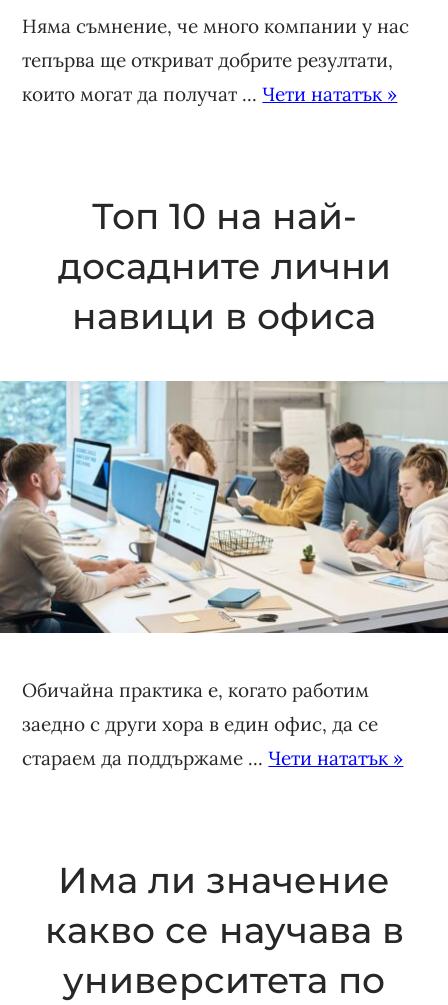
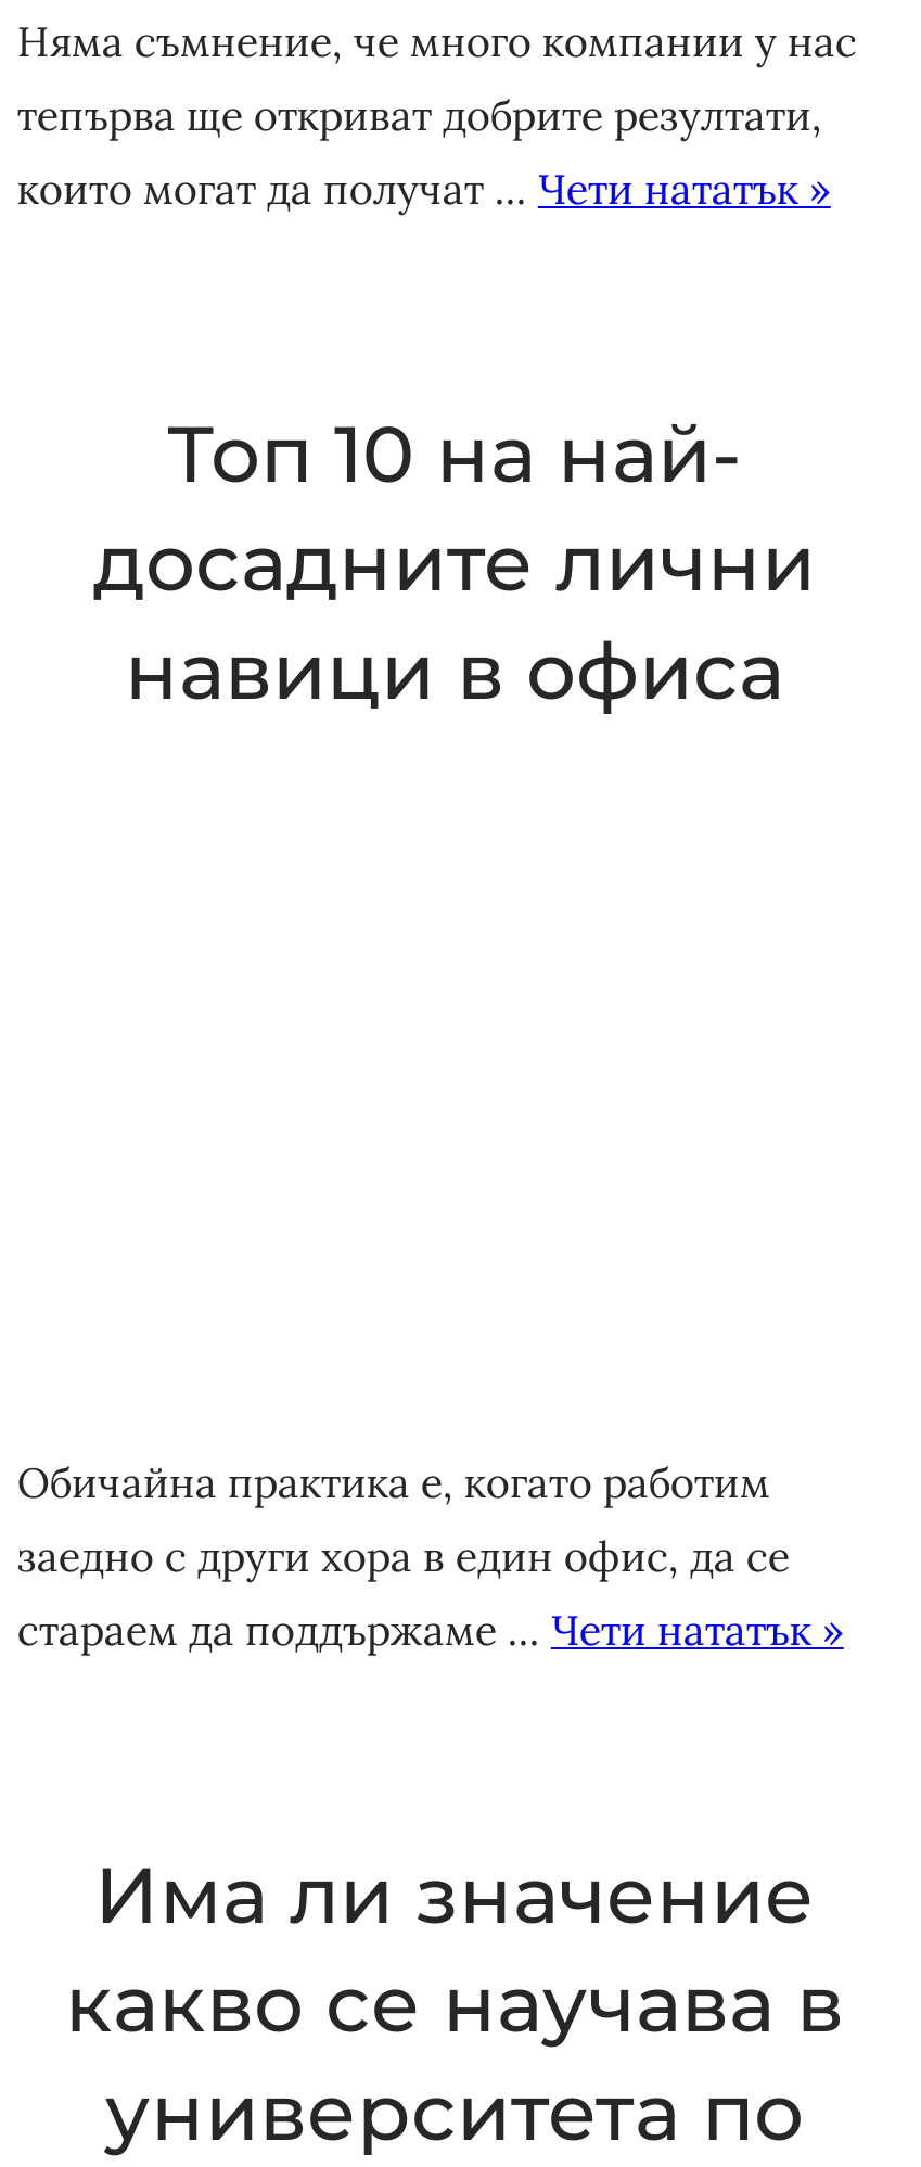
[3,380,445,634] [image] -> none

